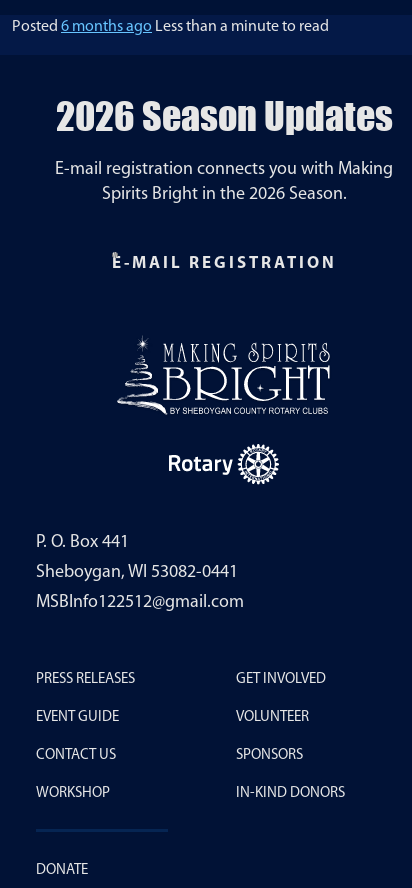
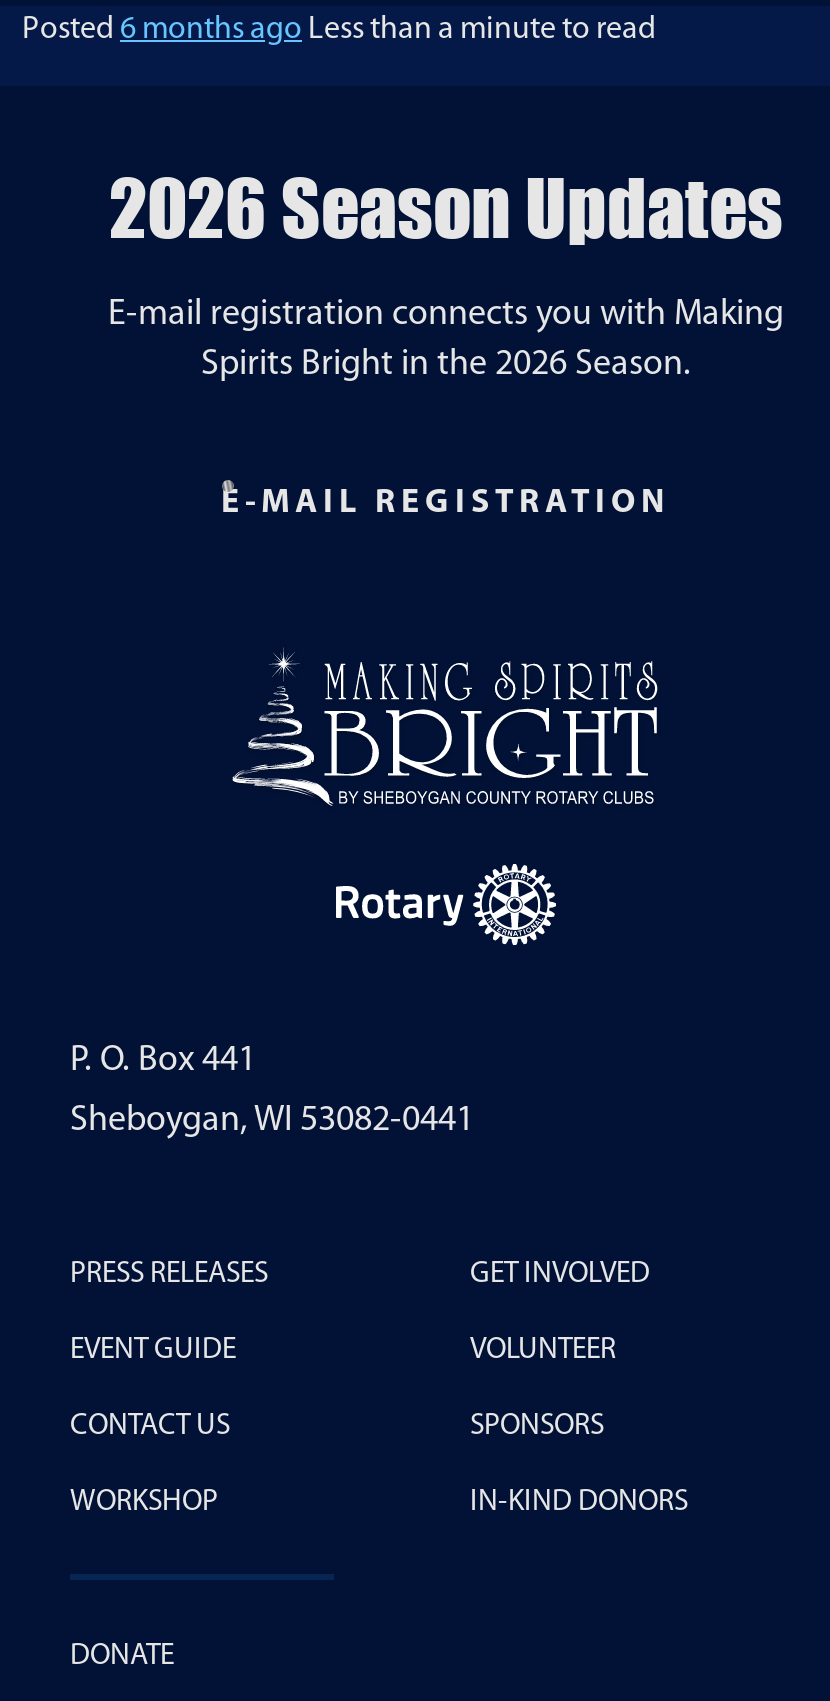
[36,593,244,612] MSBInfo122512@gmail.com -> none

